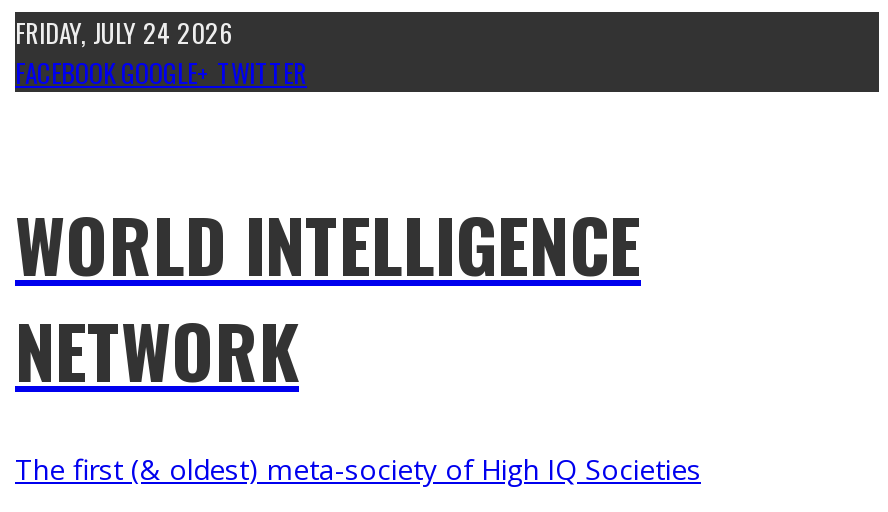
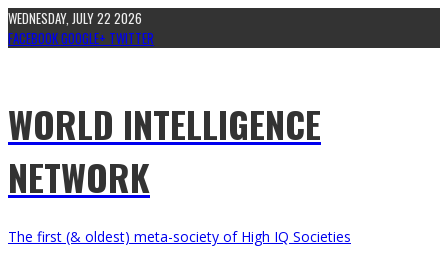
[15,12,233,52] FRIDAY, JULY 24 2026 -> [8,8,142,28] WEDNESDAY, JULY 22 2026

